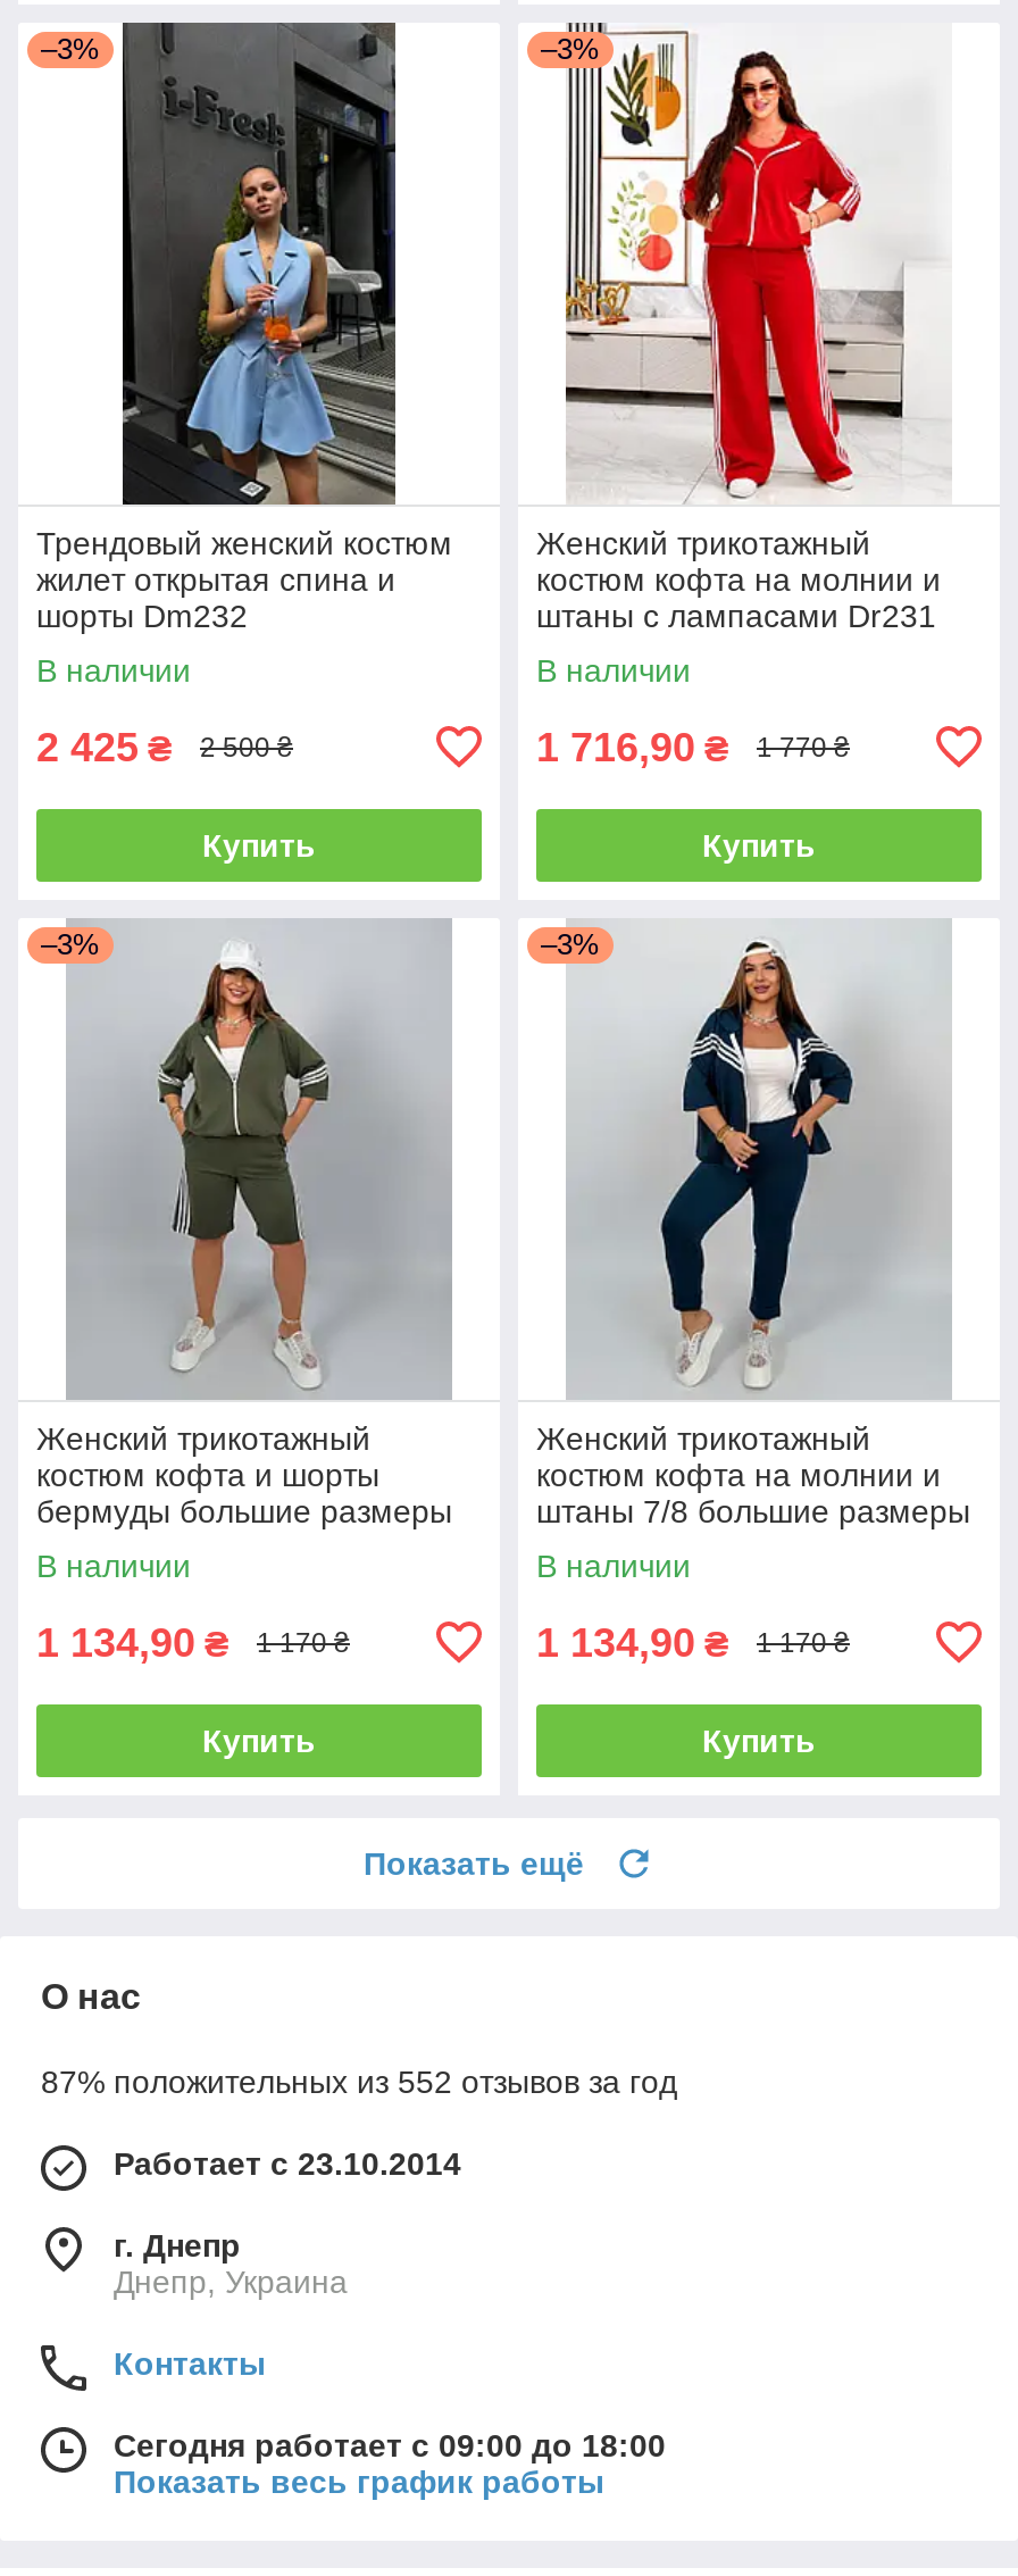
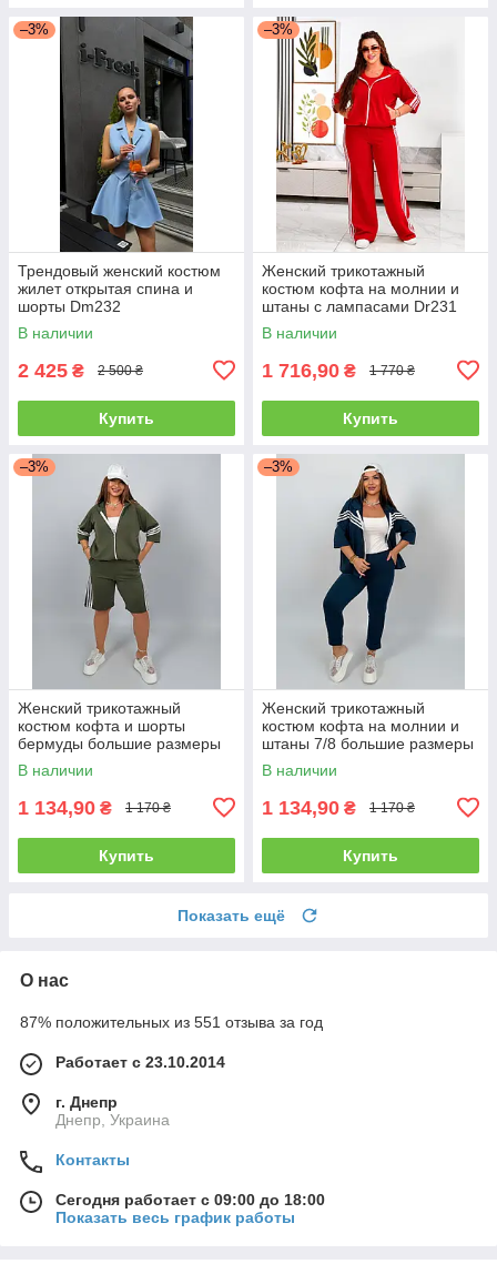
[41,2063,677,2099] 87% положительных из 552 отзывов за год -> [20,1013,323,1031] 87% положительных из 551 отзыва за год

